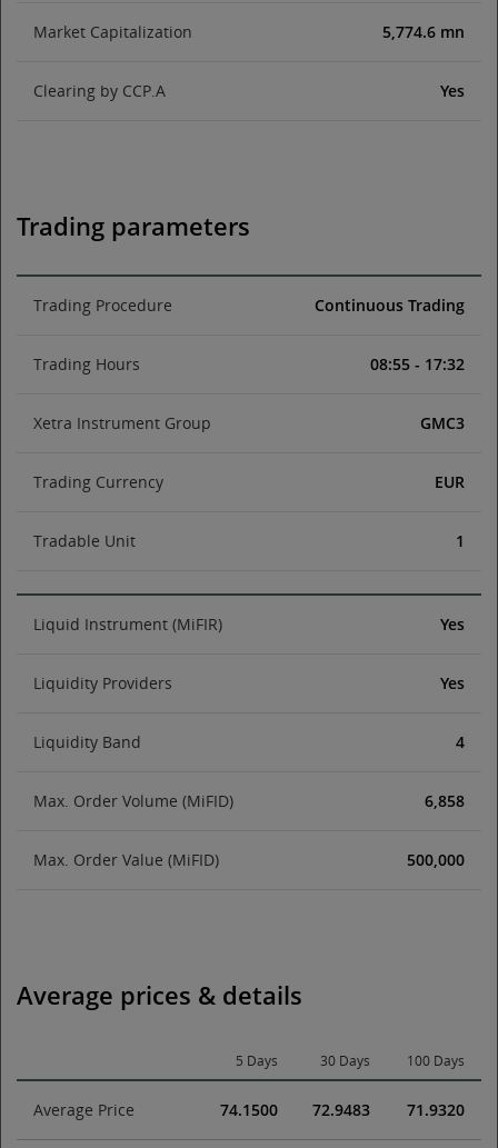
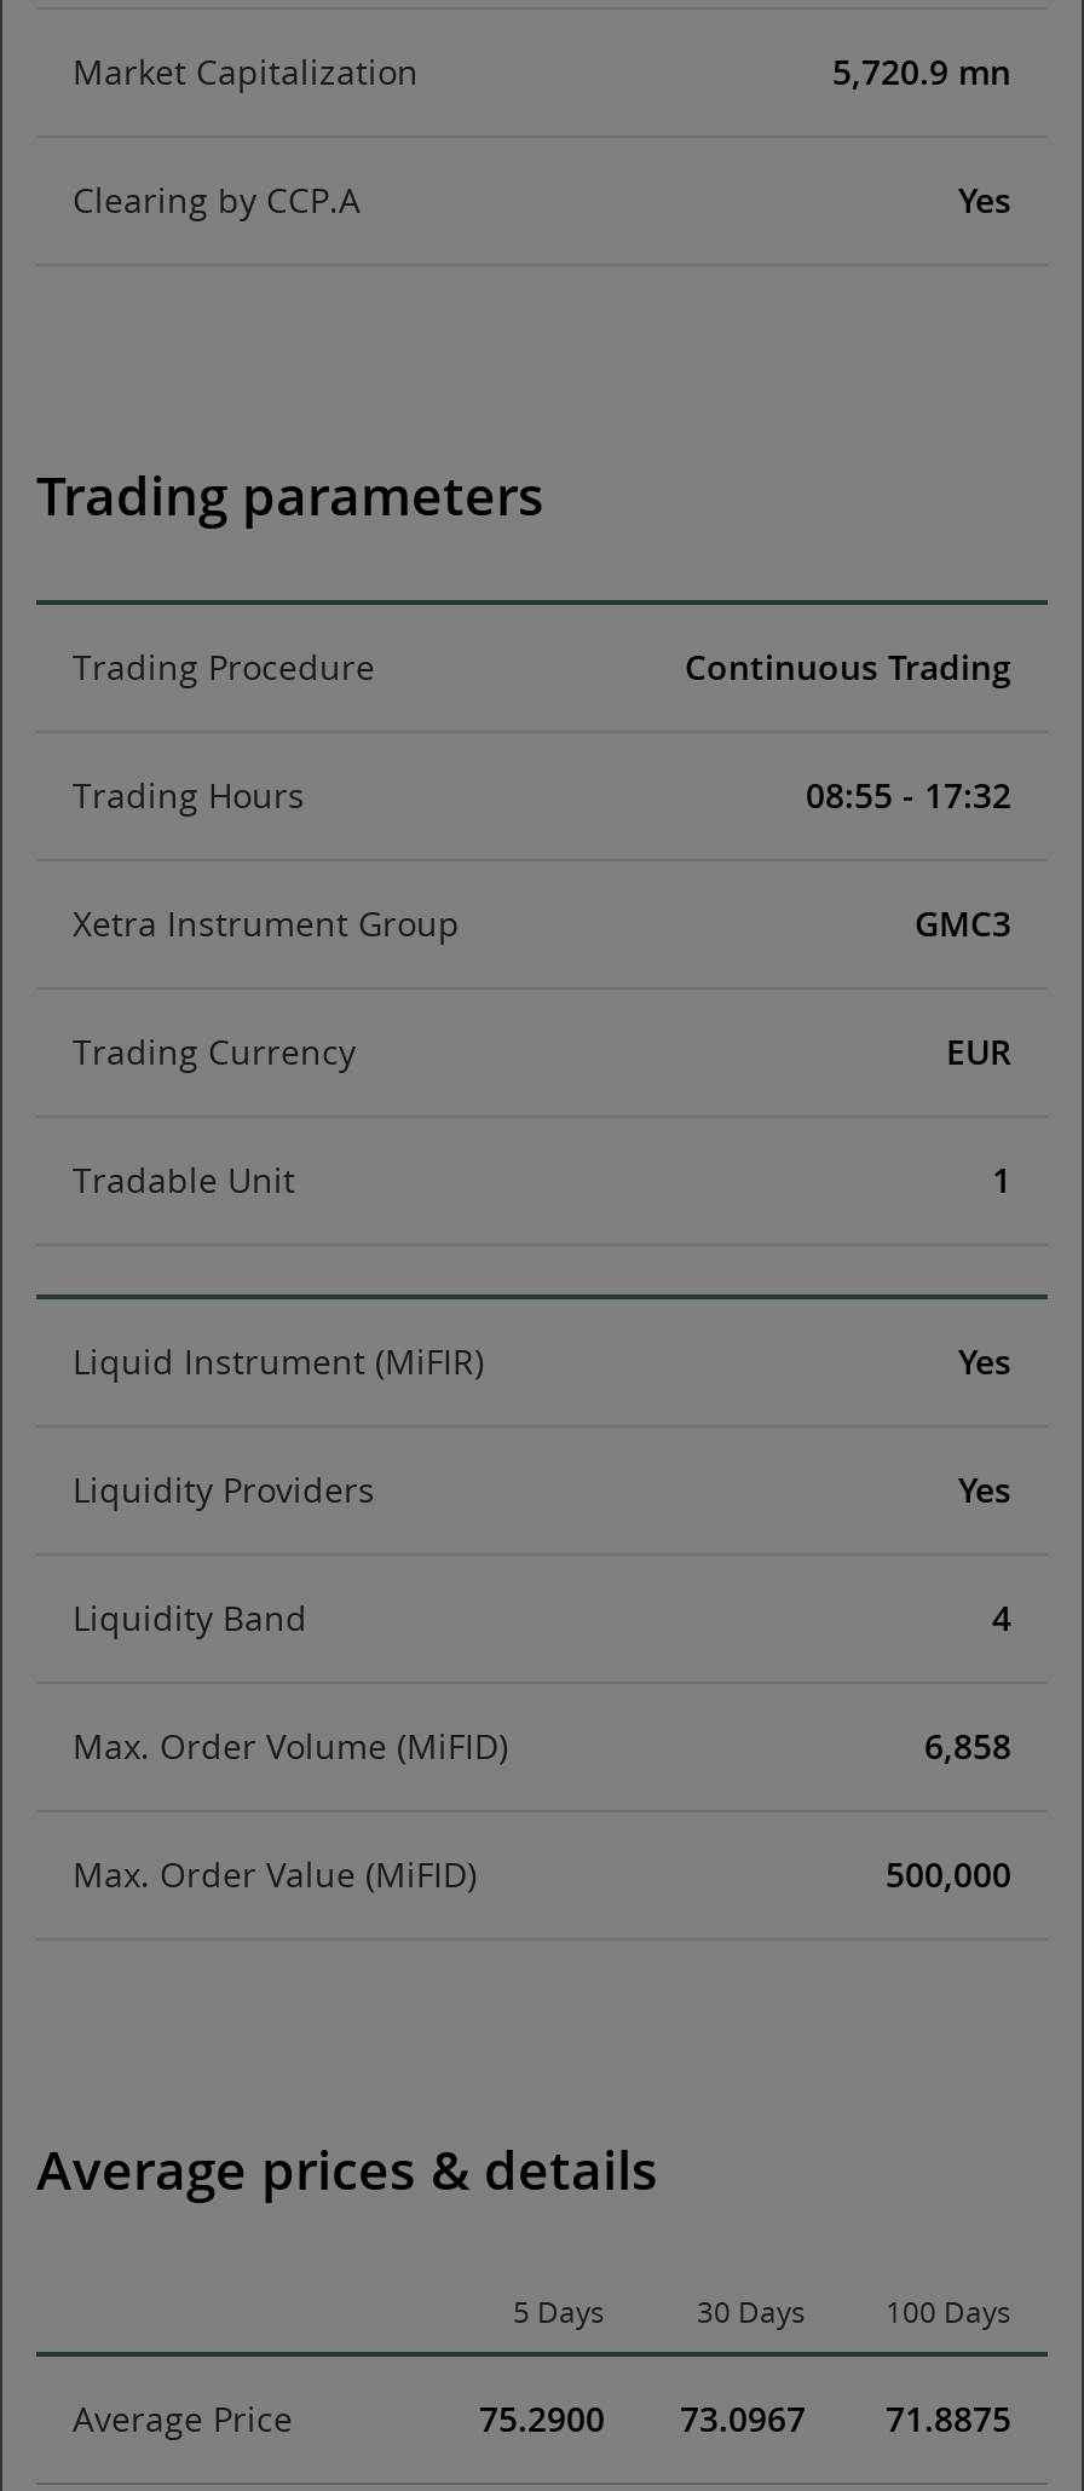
[382,21,465,42] 5,774.6 mn -> [832,48,1011,94] 5,720.9 mn
[220,1099,278,1120] 74.1500 -> [479,2395,605,2441] 75.2900
[312,1099,370,1120] 72.9483 -> [680,2395,806,2441] 73.0967
[407,1099,465,1120] 71.9320 -> [886,2395,1011,2441] 71.8875

